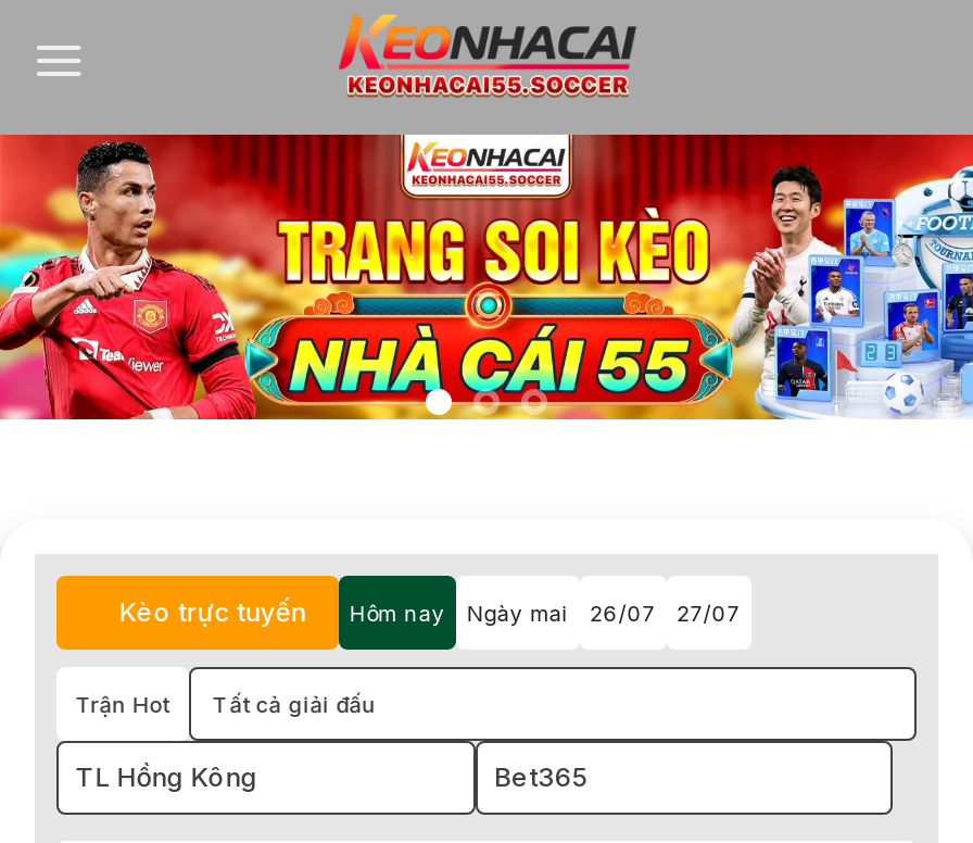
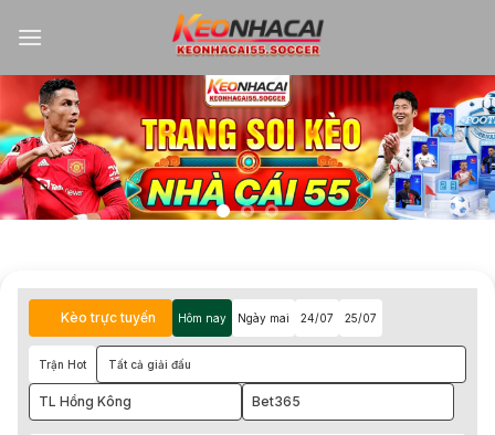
[590,599,655,625] 26/07 -> [300,311,333,324] 24/07
[677,599,740,625] 27/07 -> [345,311,377,324] 25/07

